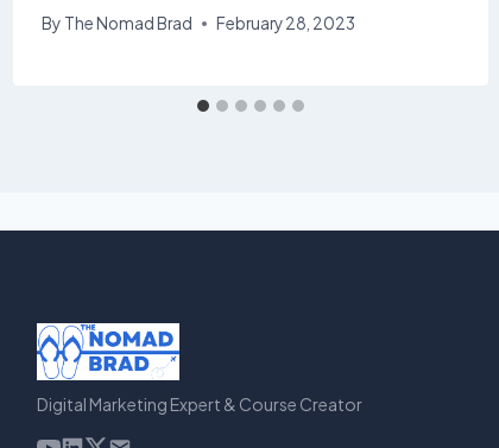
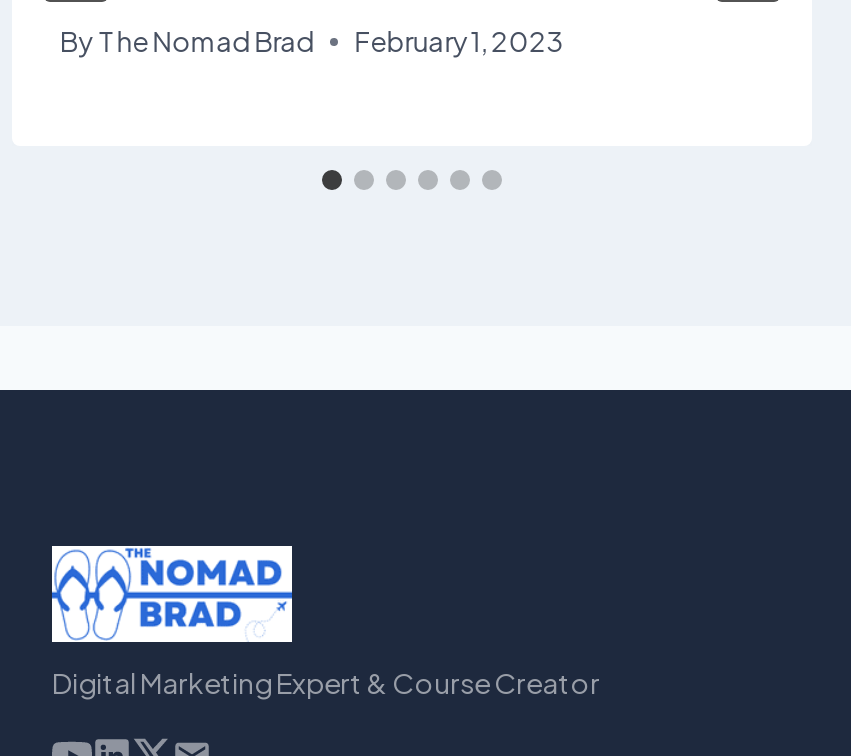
[42,13,355,33] By The Nomad Brad February 28, 2023 -> [60,24,562,58] By The Nomad Brad February 1, 2023

